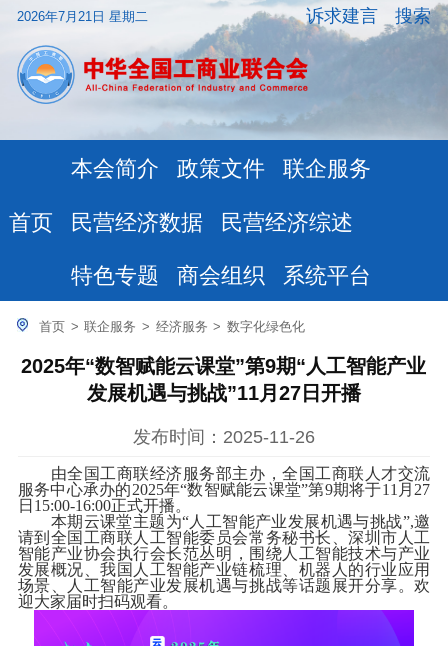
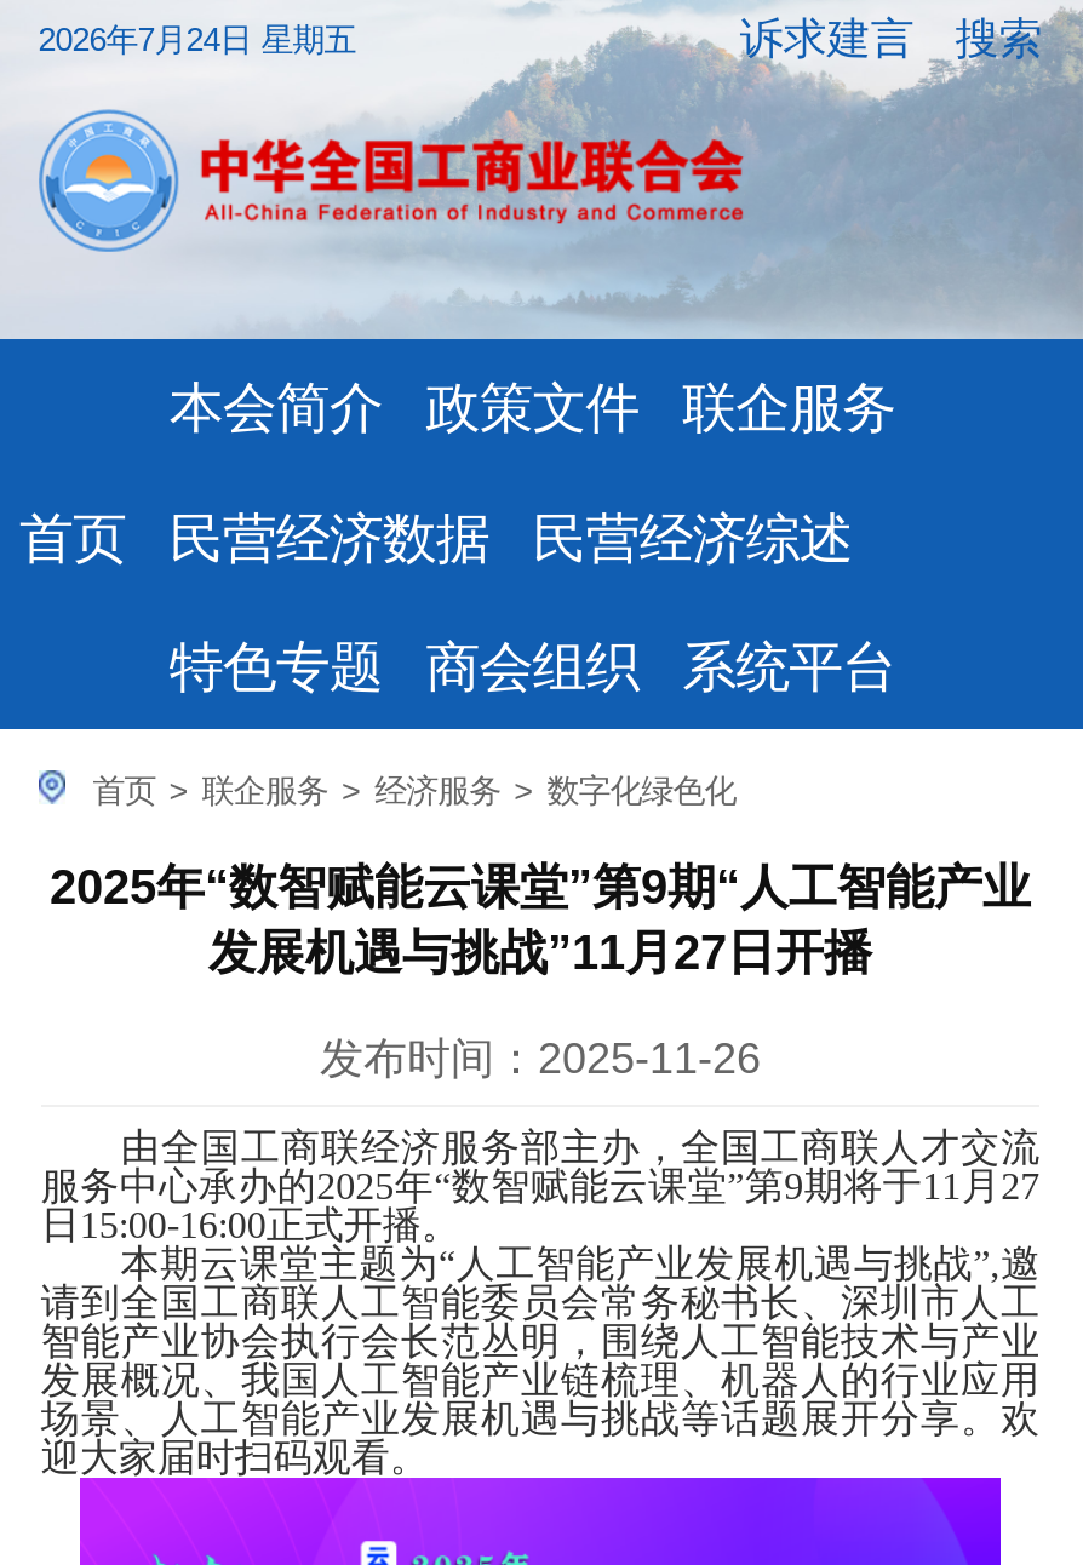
[17,9,148,24] 2026年7月21日 星期二 -> [38,22,356,58] 2026年7月24日 星期五

